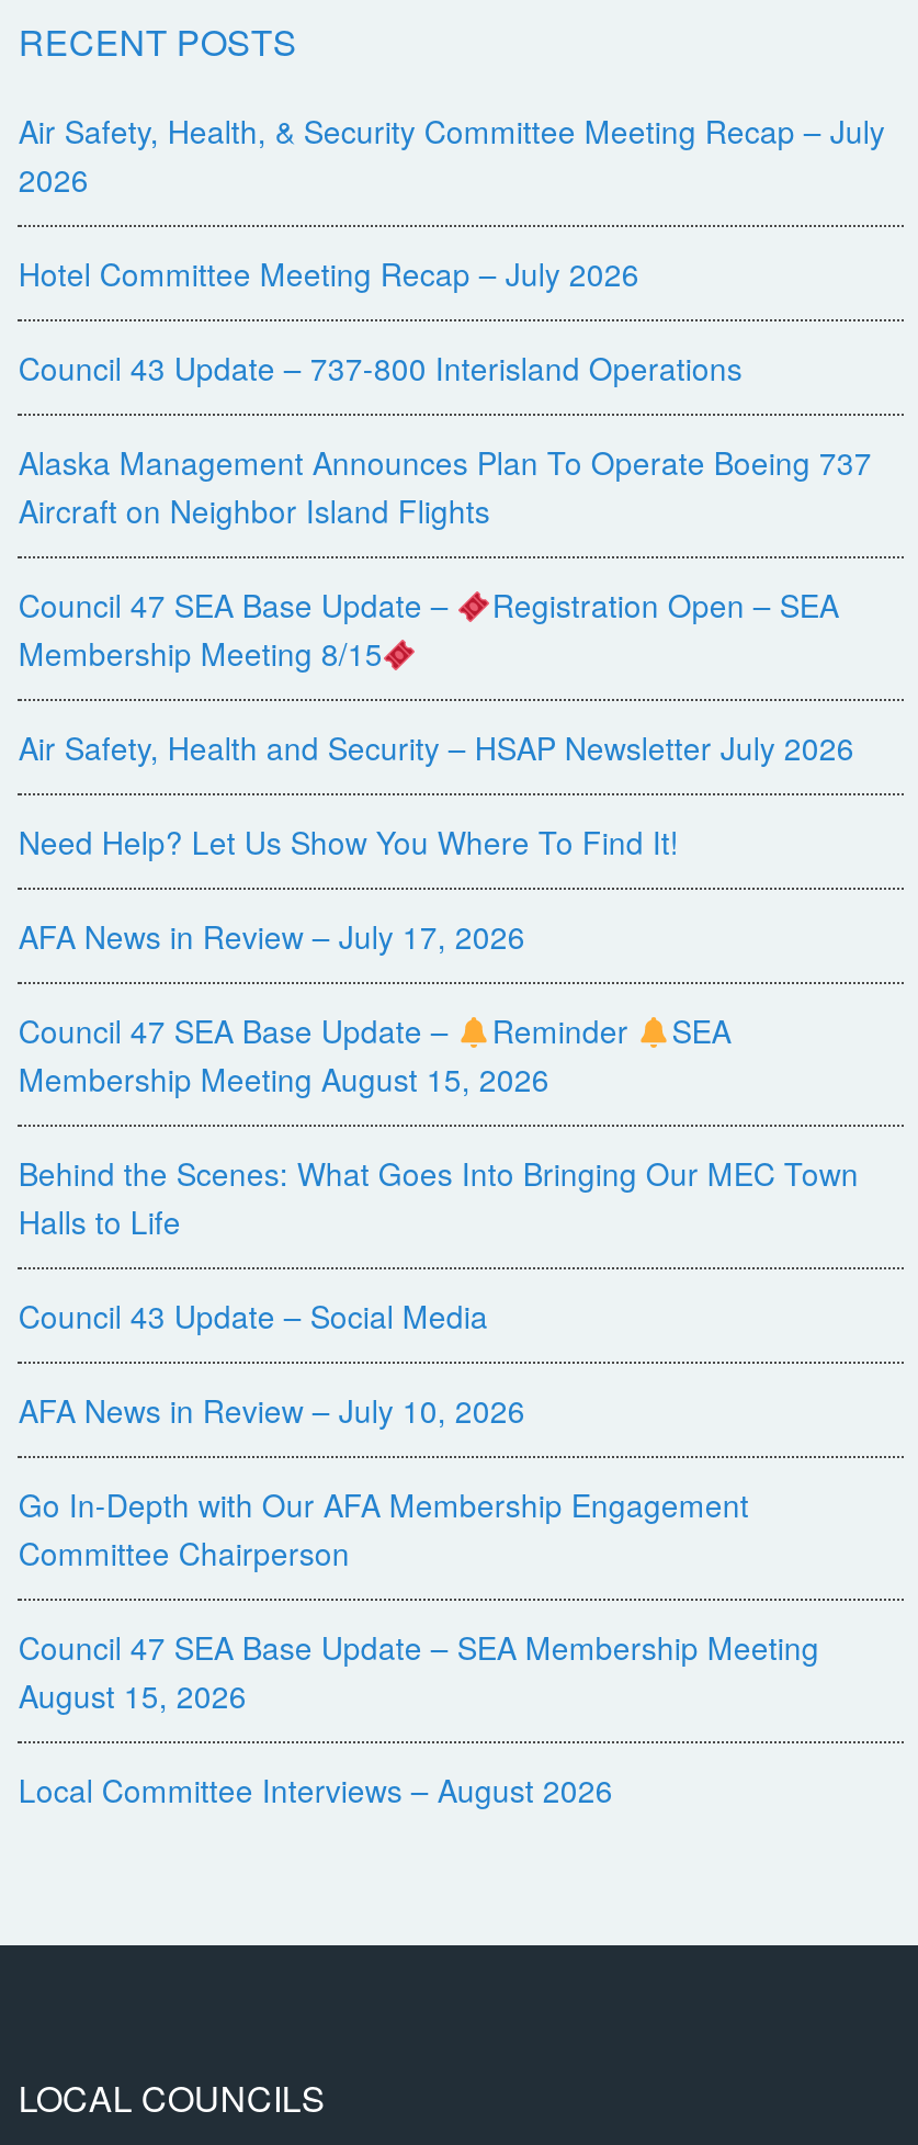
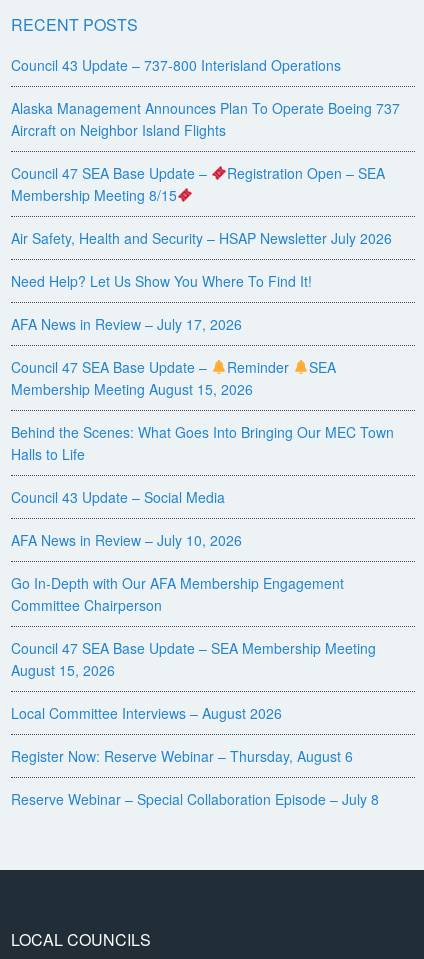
[18,110,885,297] Air Safety, Health, & Security Committee Meeting Recap – July | 2026 | Hotel Committee Meeting Recap – July 2026 -> none
moved [18,347,872,1813] -> [11,55,400,723]: Council 43 Update – 737-800 Interisland Operations | Alaska Management Announces Plan To Operate Boeing 737 | Aircraft on Neighbor Island Flights | ... | August 15, 2026 | Local Committee Interviews – August 2026
none -> [11,746,379,809] Register Now: Reserve Webinar – Thursday, August 6 | Reserve Webinar – Special Collaboration Episode – July 8

